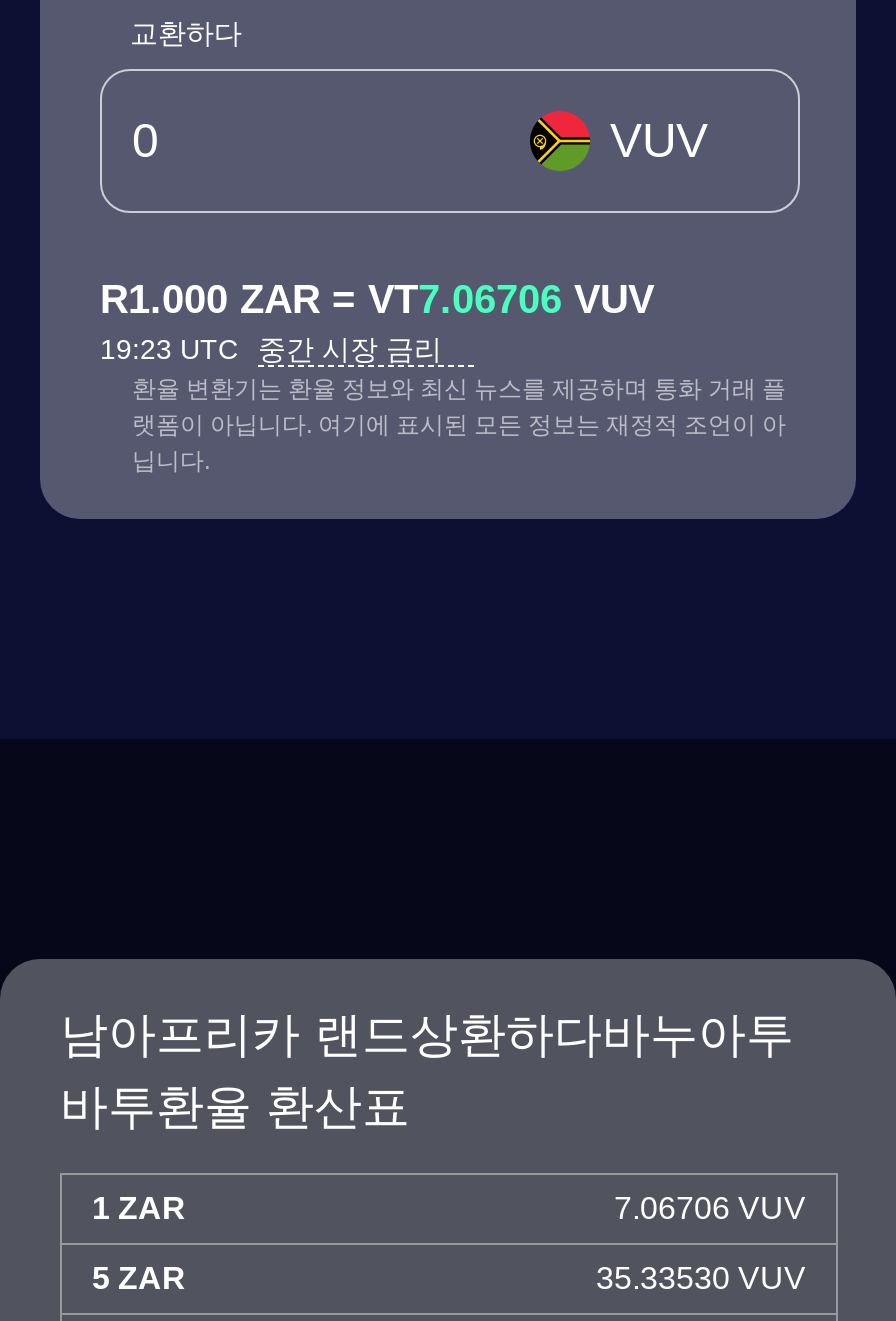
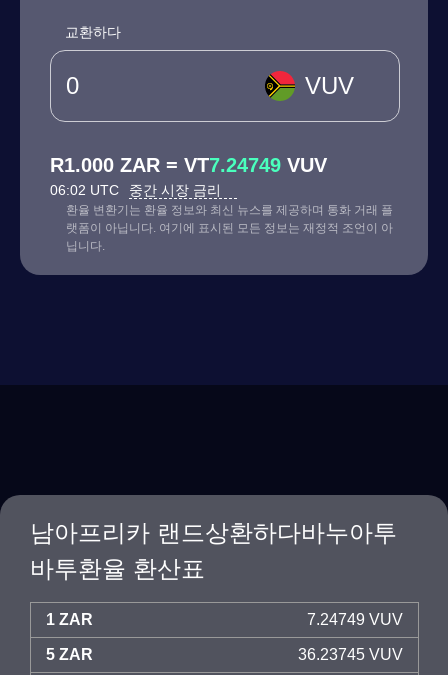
[100,277,654,321] R1.000 ZAR = VT7.06706 VUV -> [50,154,327,176] R1.000 ZAR = VT7.24749 VUV
[100,333,450,365] 19:23 UTC 중간 시장 금리 -> [50,182,225,198] 06:02 UTC 중간 시장 금리
[614,1191,806,1225] 7.06706 VUV -> [307,611,403,628] 7.24749 VUV
[596,1261,806,1295] 35.33530 VUV -> [298,646,403,663] 36.23745 VUV

